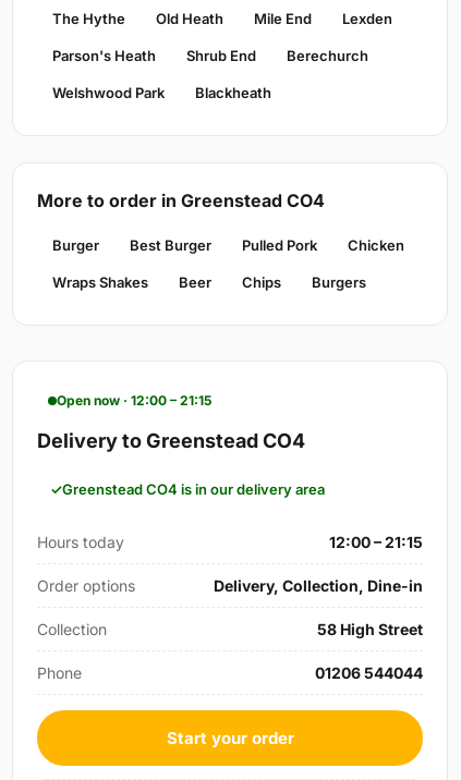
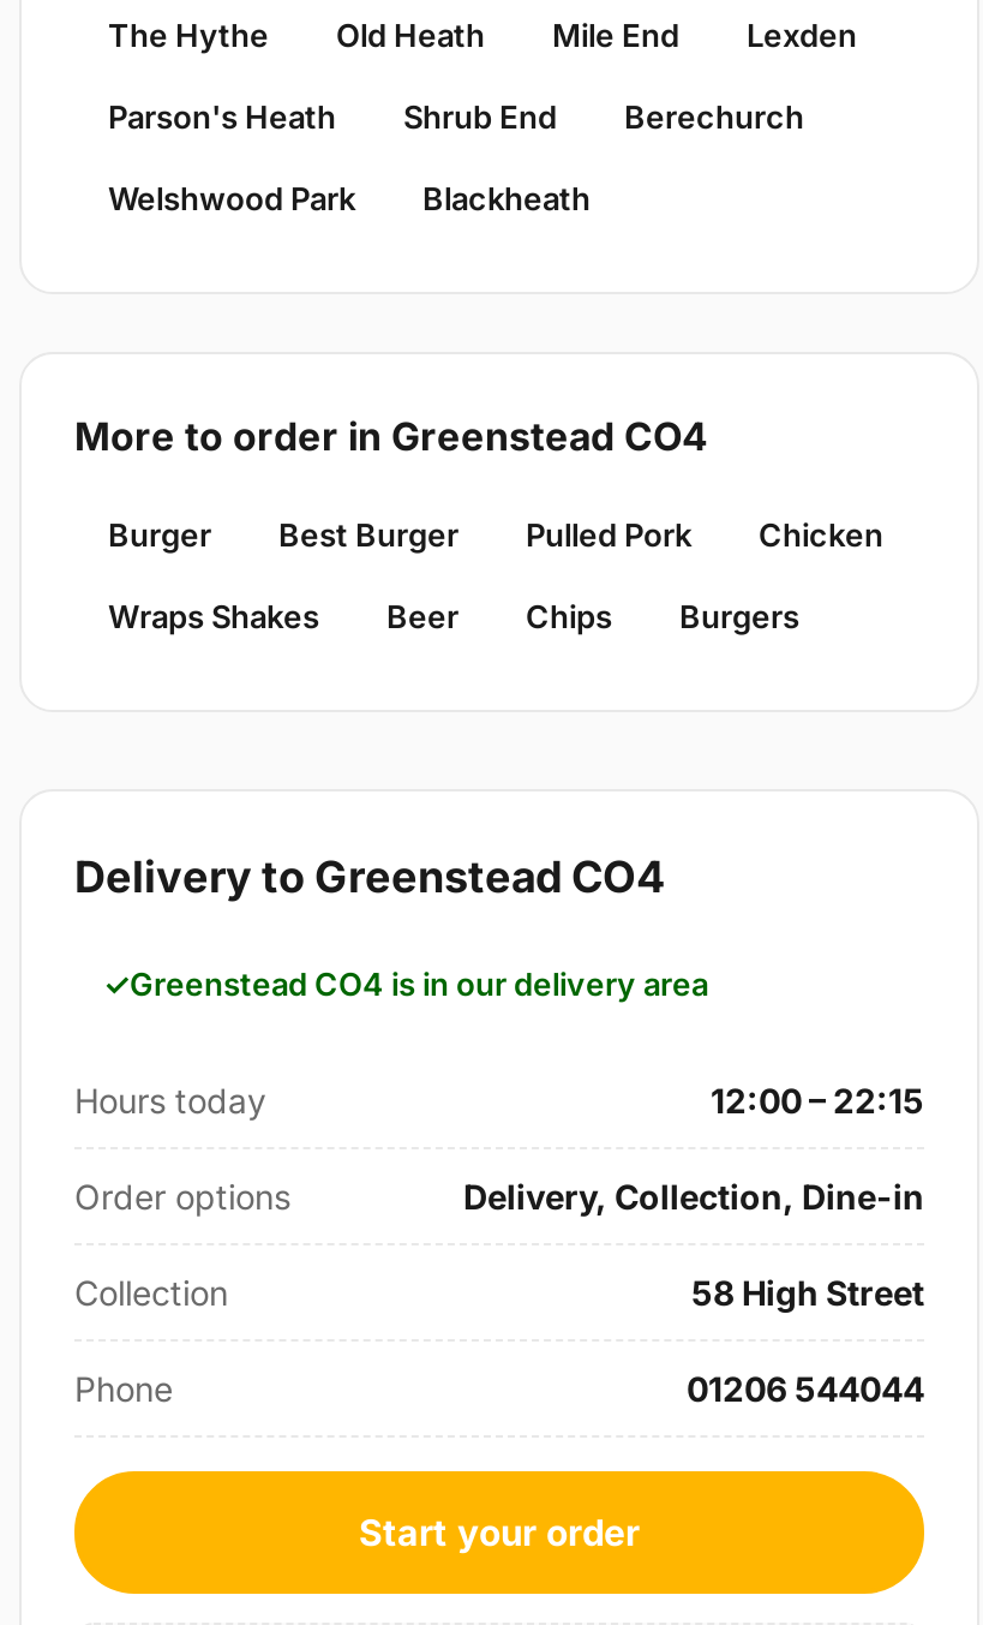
[57,392,211,409] Open now · 12:00 – 21:15 -> none
[329,533,423,551] 12:00 – 21:15 -> [711,1080,924,1121] 12:00 – 22:15

